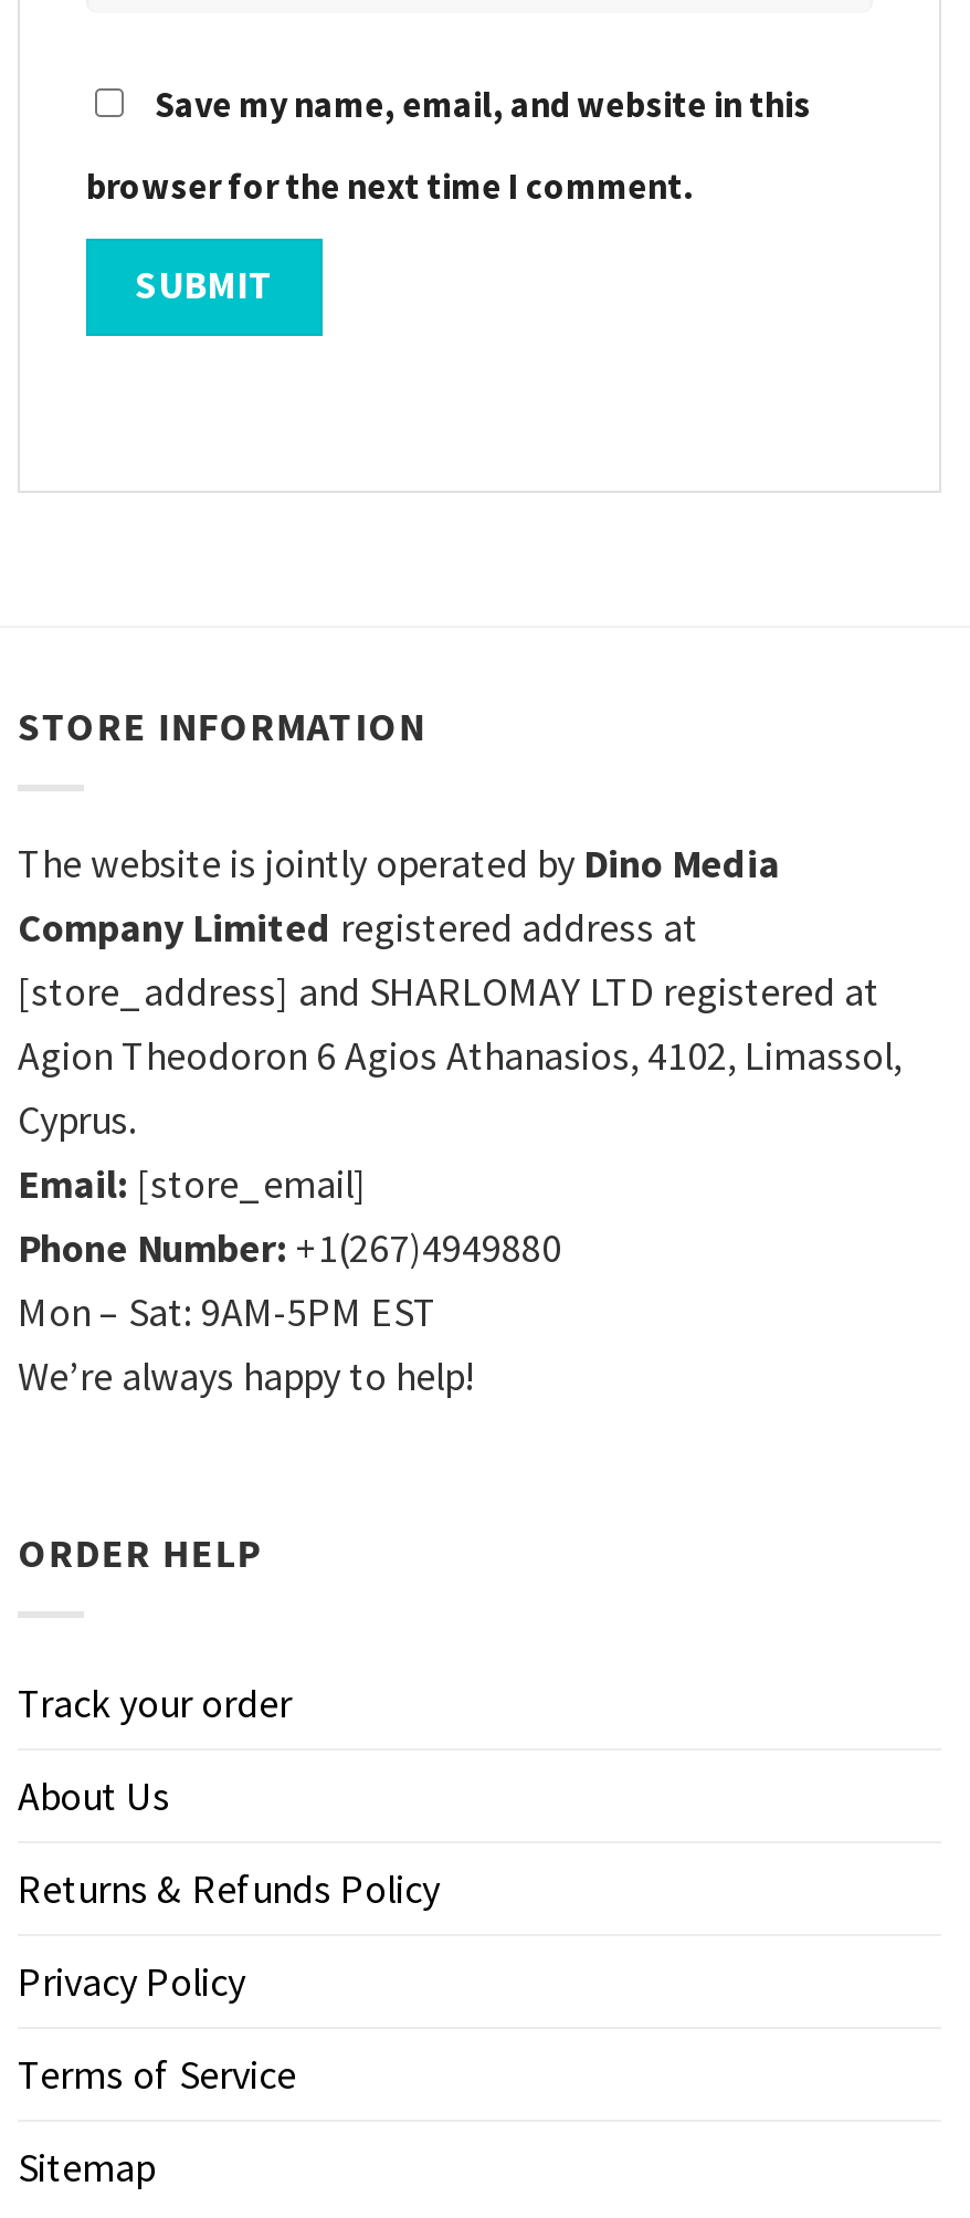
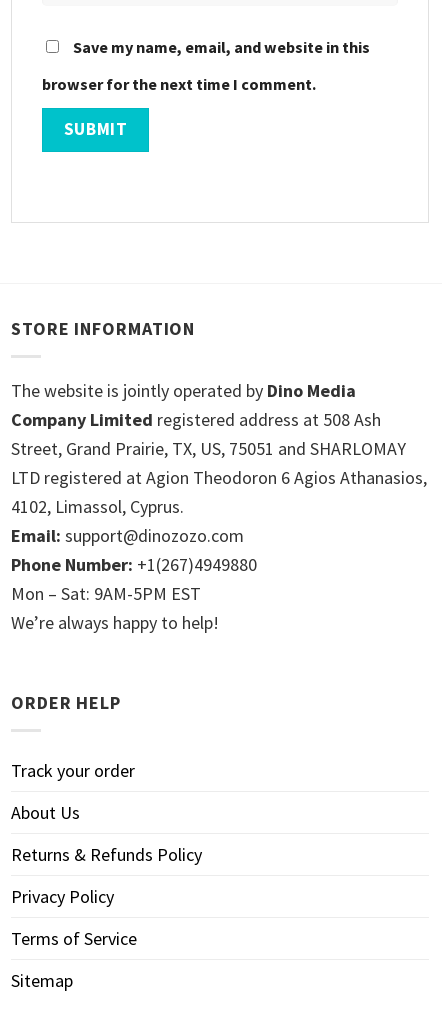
[18,902,902,1210] Company Limited registered address at | [store_address] and SHARLOMAY LTD registered at | Agion Theodoron 6 Agios Athanasios, 4102, Limassol, | Cyprus. | Email: [store_email] -> [11,408,427,547] Company Limited registered address at 508 Ash | Street, Grand Prairie, TX, US, 75051 and SHARLOMAY | LTD registered at Agion Theodoron 6 Agios Athanasios, | 4102, Limassol, Cyprus. | Email: support@dinozozo.com

